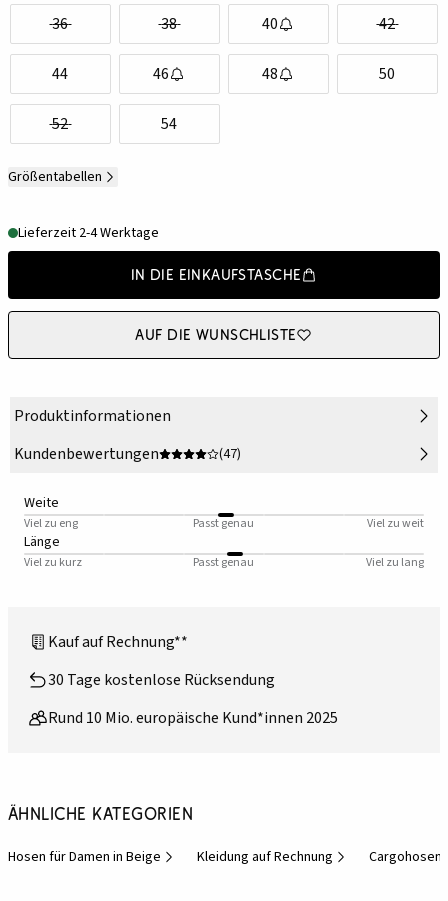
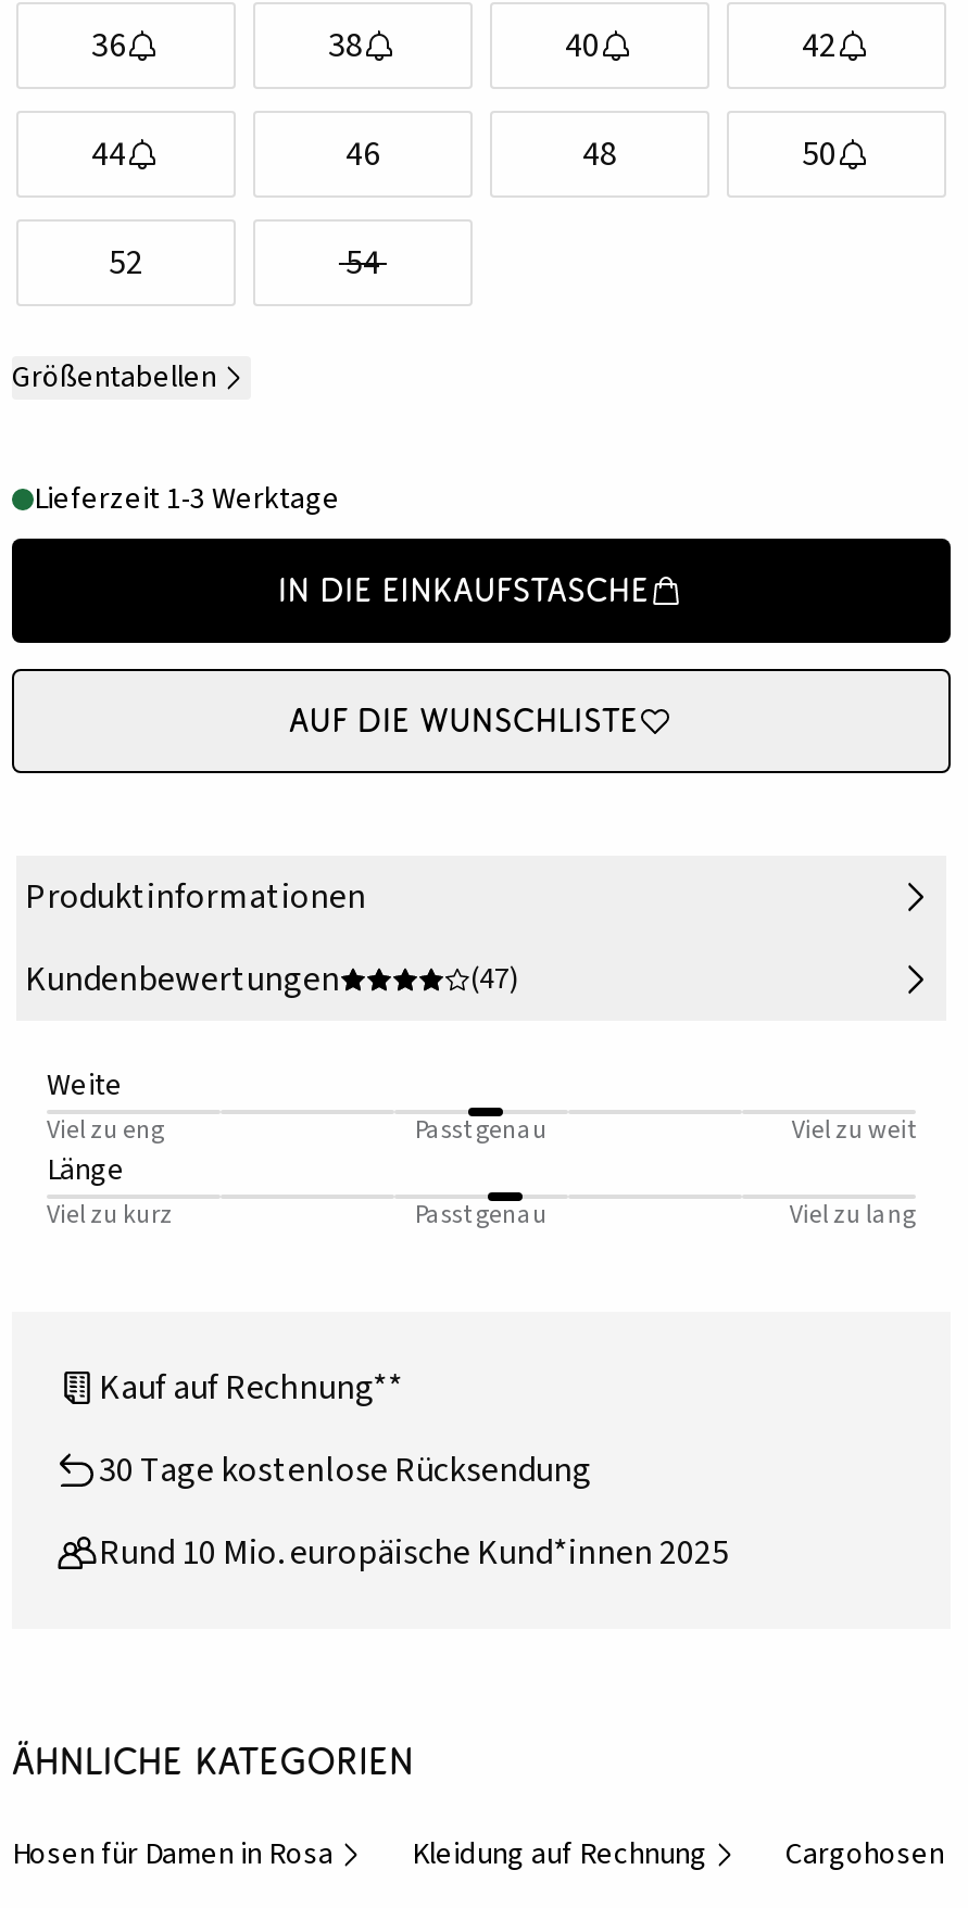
[18,223,159,243] Lieferzeit 2-4 Werktage -> [34,479,340,522] Lieferzeit 1-3 Werktage
[8,847,161,867] Hosen für Damen in Beige -> [12,1834,334,1877] Hosen für Damen in Rosa

